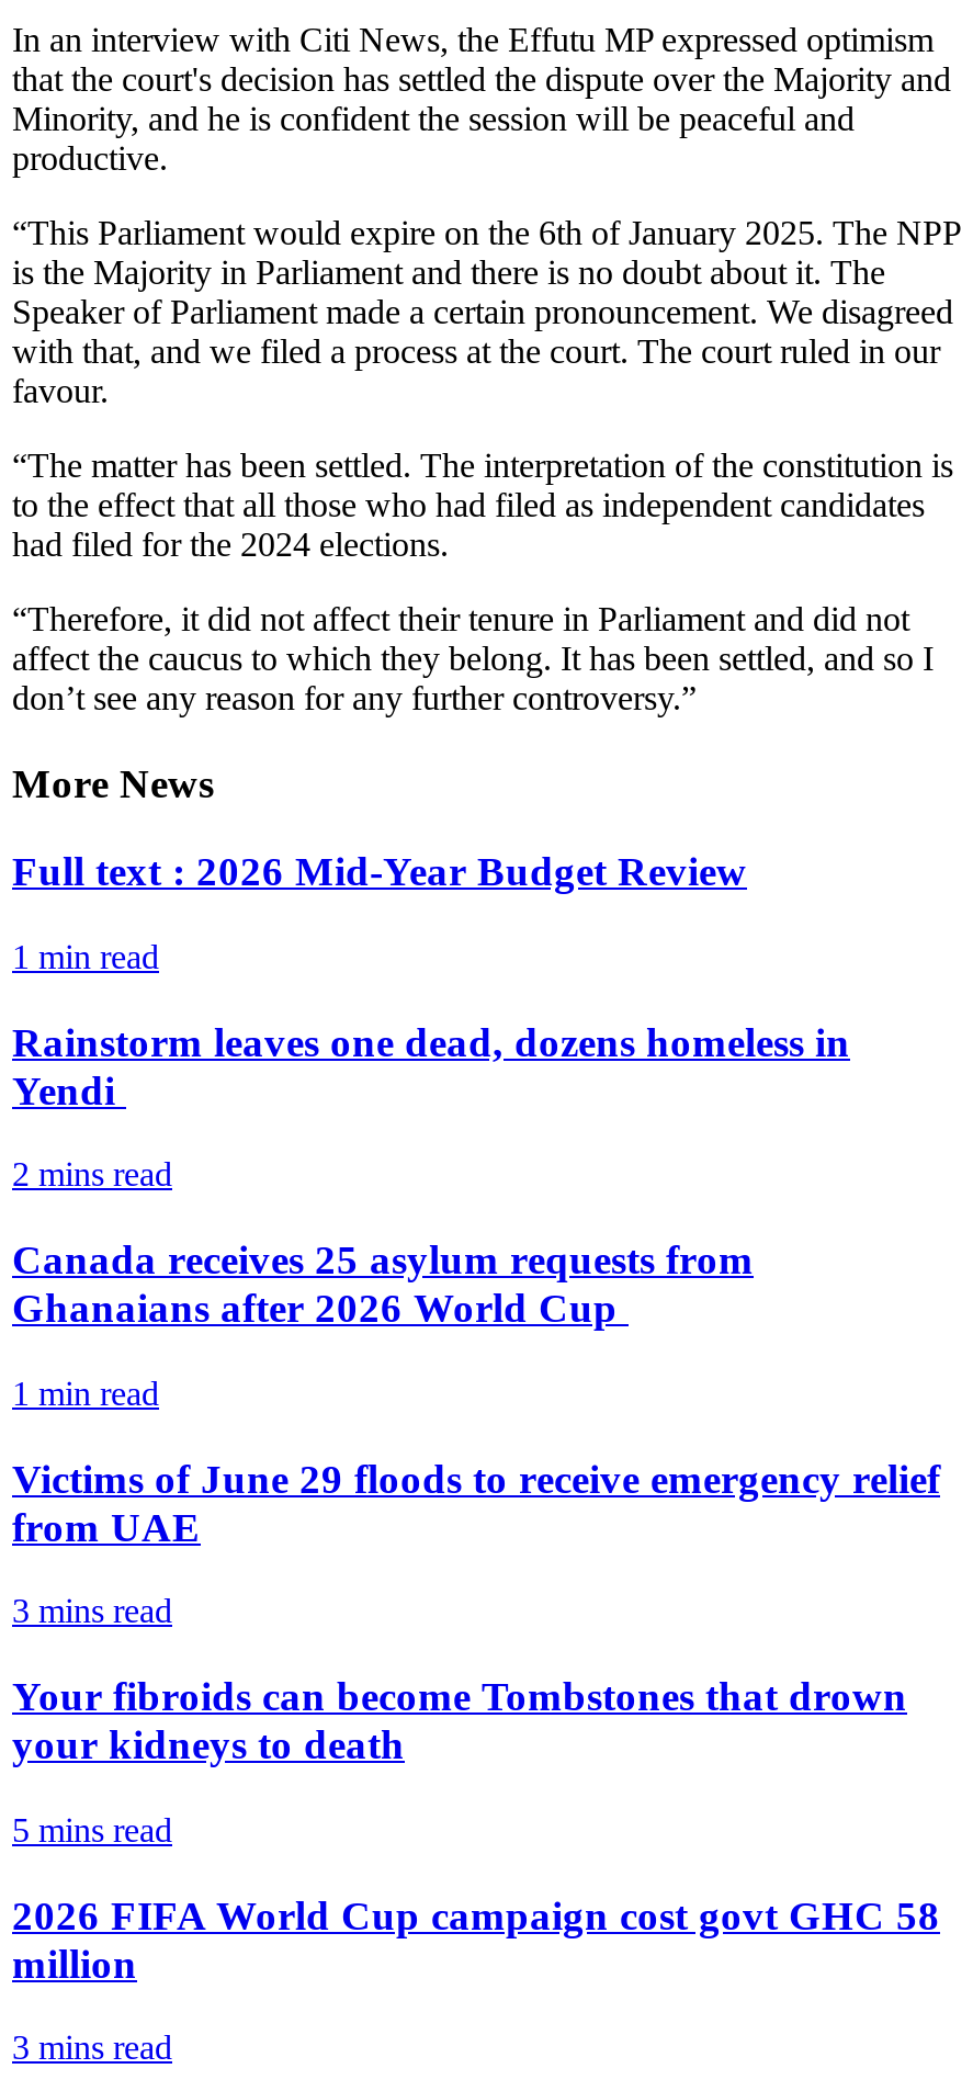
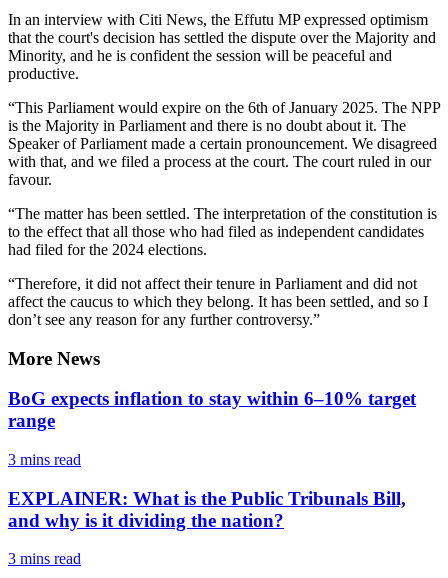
[12,849,940,1549] Full text : 2026 Mid-Year Budget Review | 1 min read | Rainstorm leaves one dead, dozens homeless in | Yendi | 2 mins read | Canada receives 25 asylum requests from | Ghanaians after 2026 World Cup | 1 min read | Victims of June 29 floods to receive emergency relief | from UAE -> [8,388,416,431] BoG expects inflation to stay within 6–10% target | range
[12,1673,940,1986] Your fibroids can become Tombstones that drown | your kidneys to death | 5 mins read | 2026 FIFA World Cup campaign cost govt GHC 58 | million -> [8,488,406,531] EXPLAINER: What is the Public Tribunals Bill, | and why is it dividing the nation?

